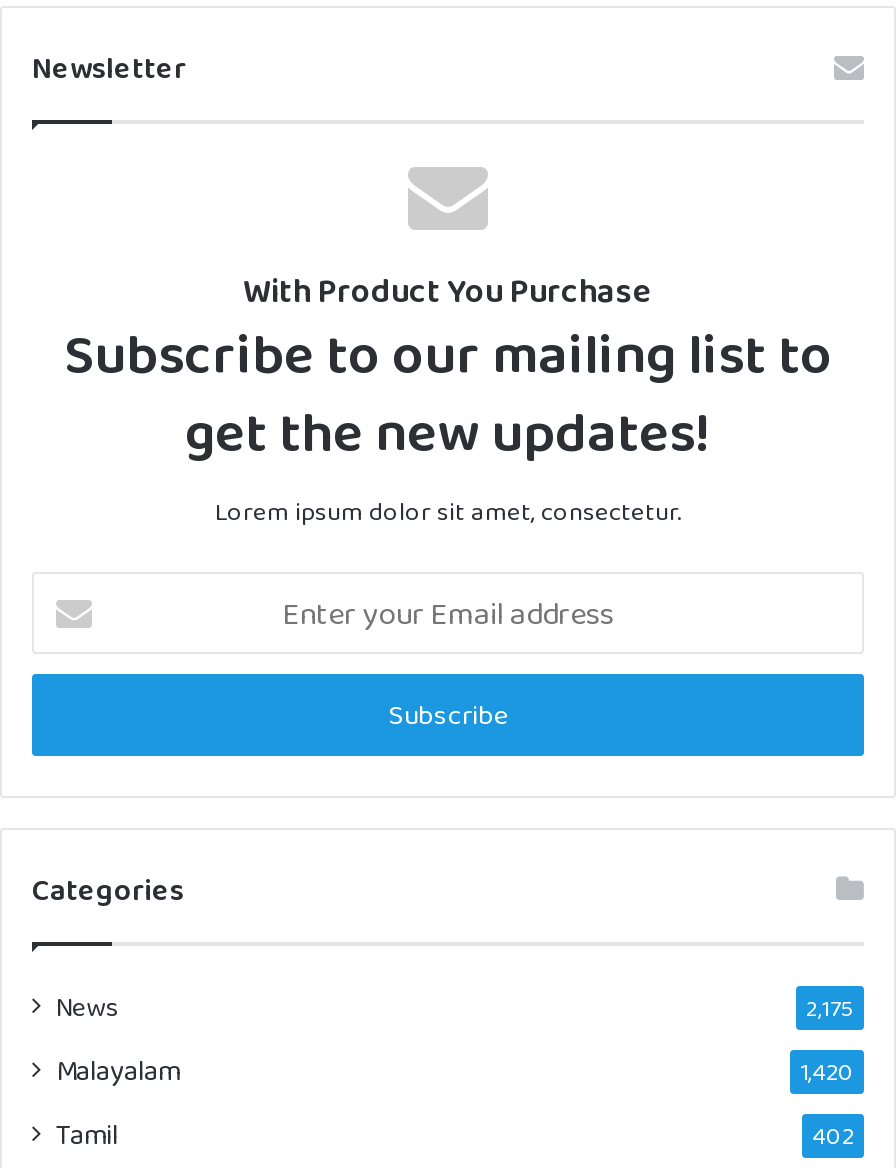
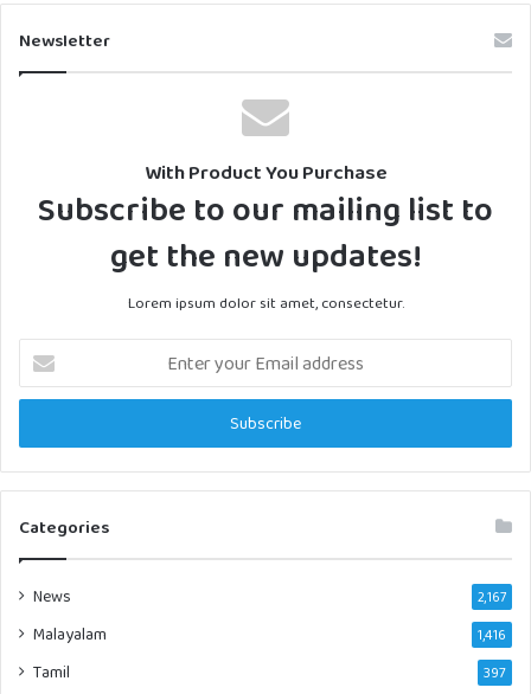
[806,990,854,1026] 2,175 -> [478,586,506,607] 2,167
[800,1054,854,1090] 1,420 -> [478,624,506,645] 1,416
[812,1118,854,1154] 402 -> [484,662,506,683] 397

